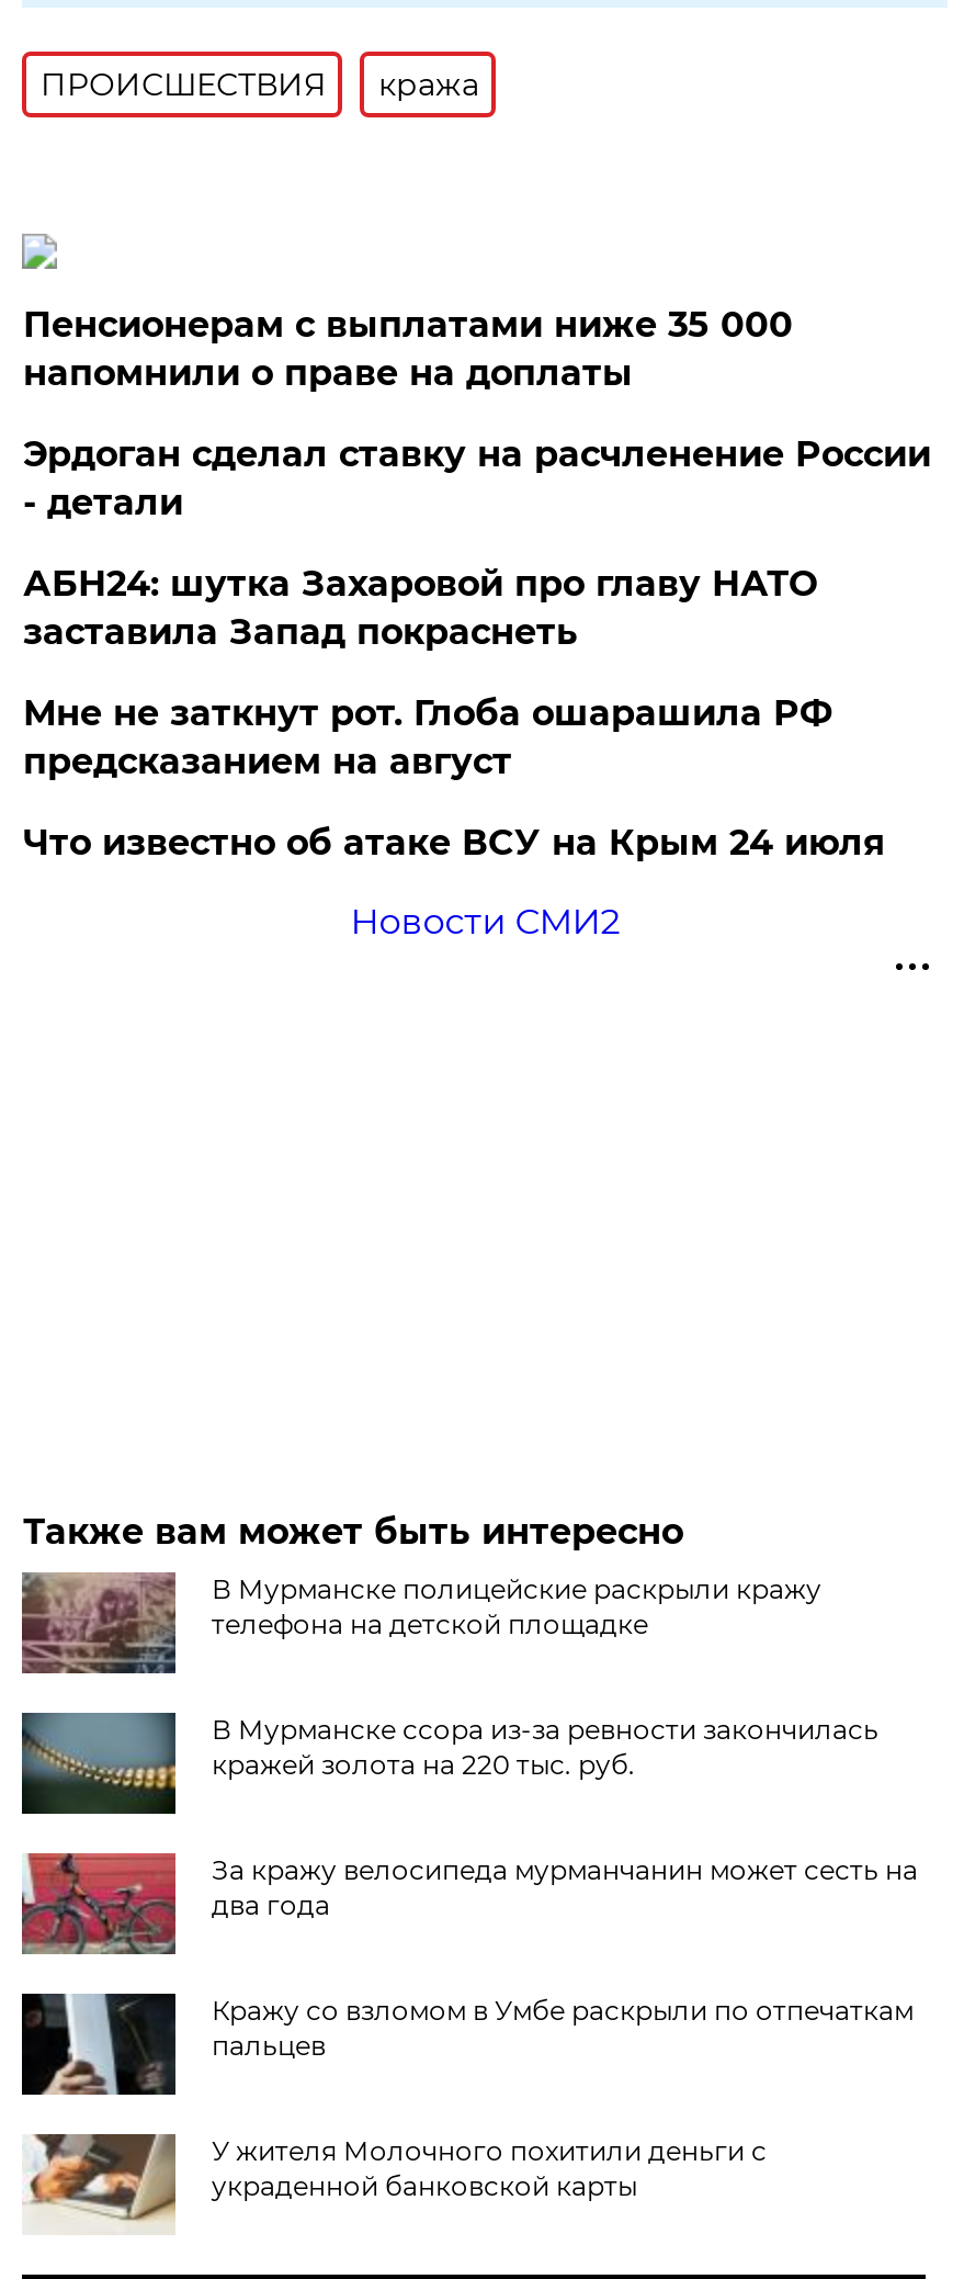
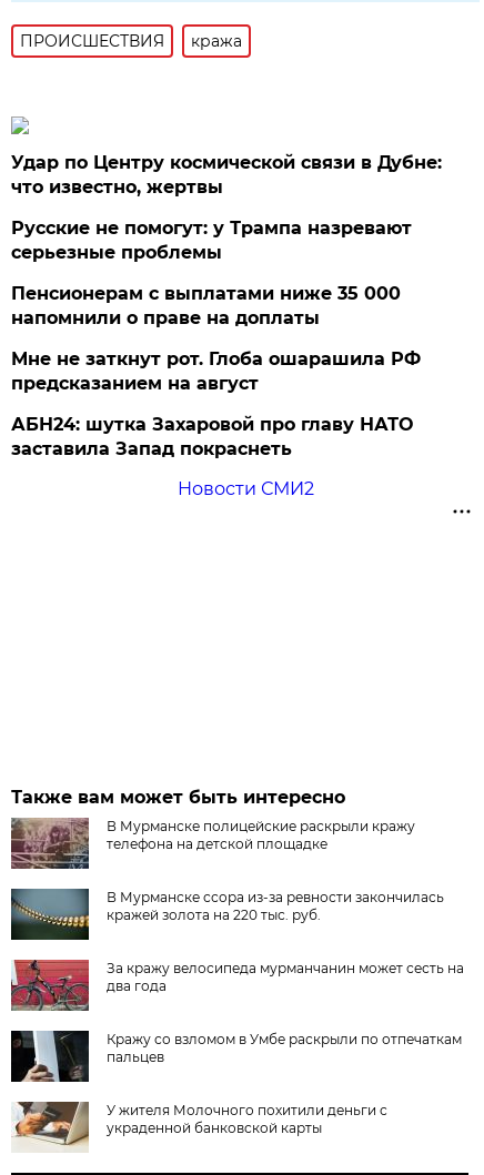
none -> [12,152,442,263] Удар по Центру космической связи в Дубне: | что известно, жертвы | Русские не помогут: у Трампа назревают | серьезные проблемы
moved [23,304,793,394] -> [12,283,401,328]: Пенсионерам с выплатами ниже 35 000 | напомнили о праве на доплаты
[23,433,931,523] Эрдоган сделал ставку на расчленение России | - детали -> none
moved [23,563,817,653] -> [12,414,413,459]: АБН24: шутка Захаровой про главу НАТО | заставила Запад покраснеть
[23,822,885,864] Что известно об атаке ВСУ на Крым 24 июля -> none

